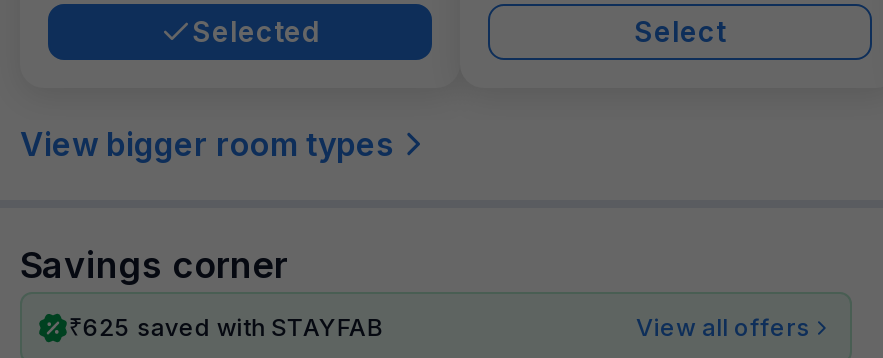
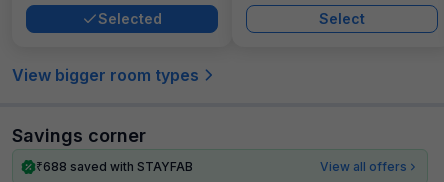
[69,310,383,344] ₹625 saved with STAYFAB -> [36,158,193,175] ₹688 saved with STAYFAB

